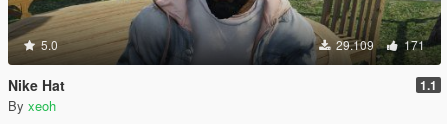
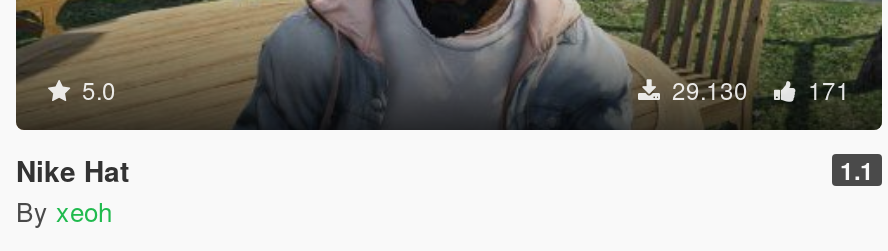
[333,36,425,53] 29.109 171 -> [666,72,850,106] 29.130 171

